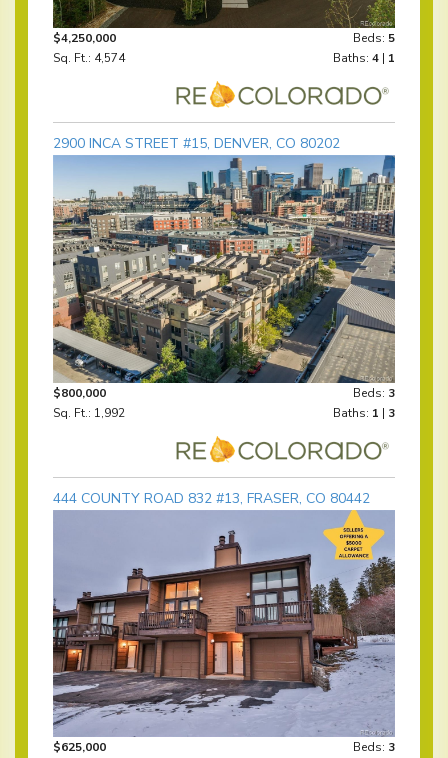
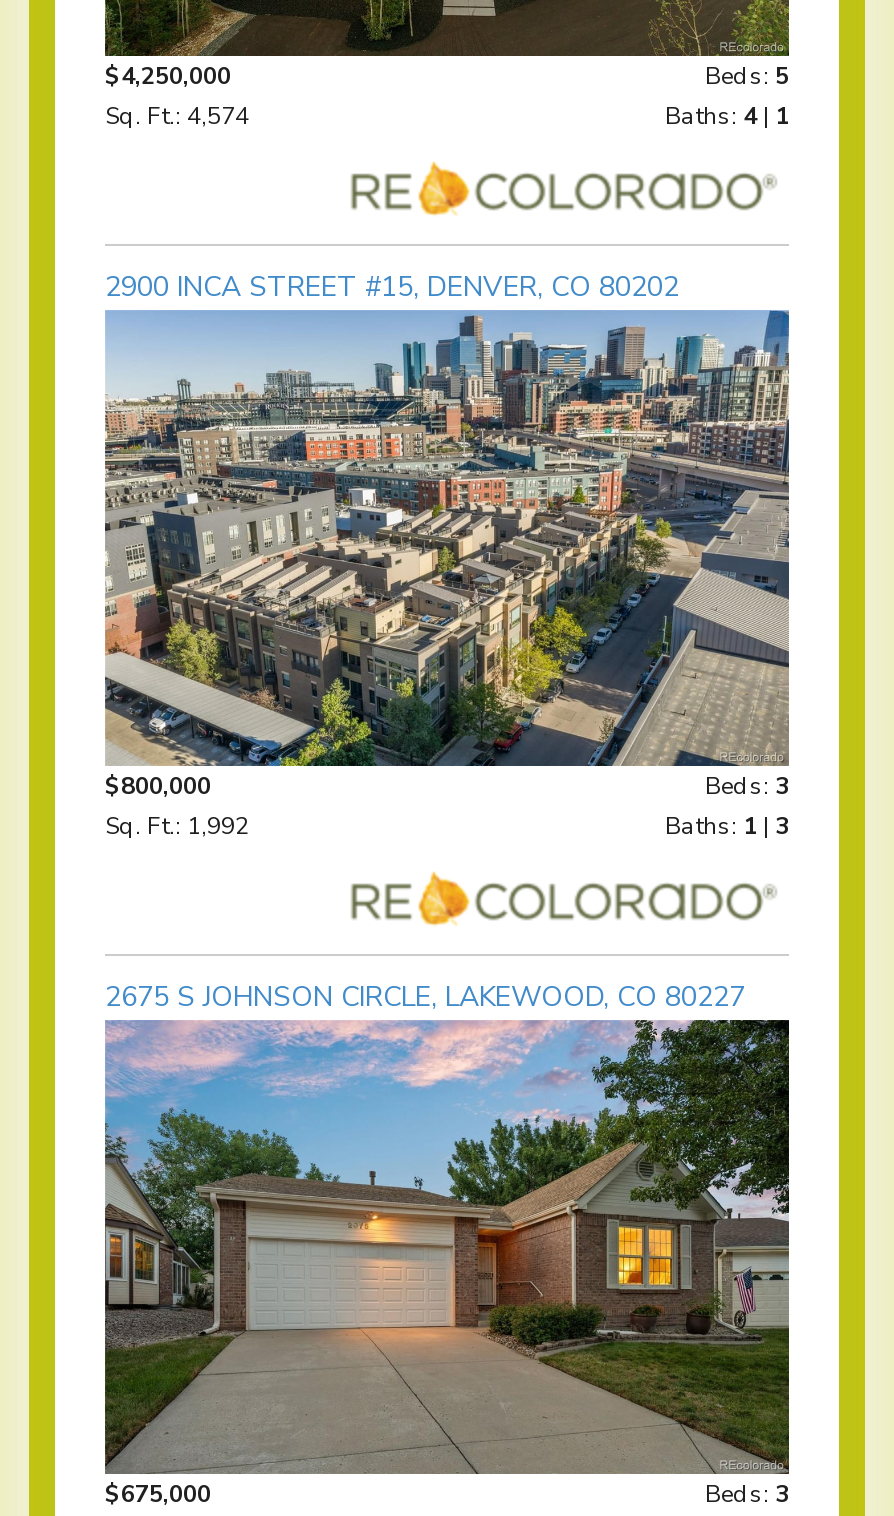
[53,489,370,508] 444 COUNTY ROAD 832 #13, FRASER, CO 80442 -> [105,977,745,1015] 2675 S JOHNSON CIRCLE, LAKEWOOD, CO 80227
[52,510,396,755] [image] | $625,000 -> [103,1018,791,1511] [image] | $675,000

